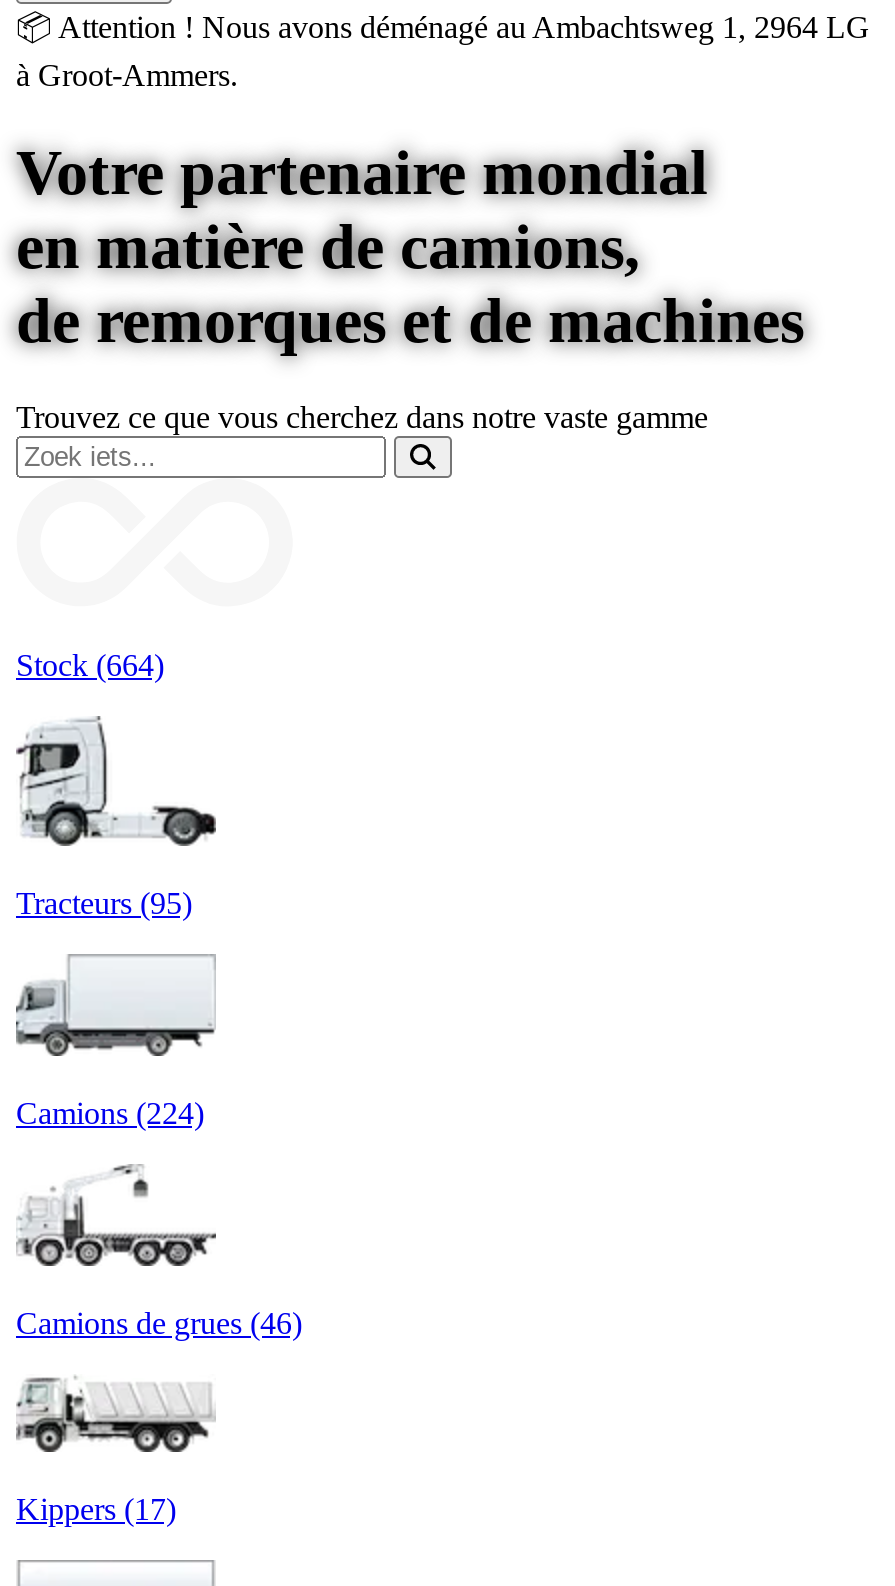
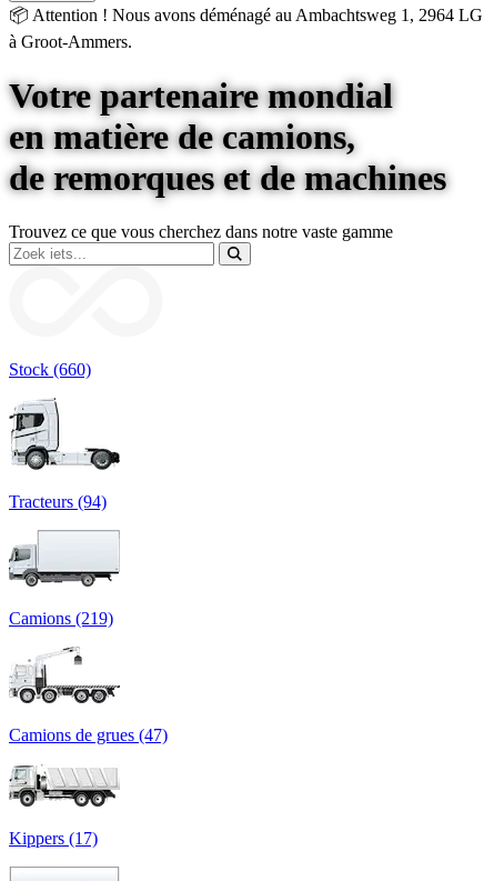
[16,649,164,683] Stock (664) -> [9,361,91,379] Stock (660)
[16,887,192,921] Tracteurs (95) -> [9,493,107,512] Tracteurs (94)
[16,1097,204,1131] Camions (224) -> [9,609,113,628] Camions (219)
[16,1307,302,1341] Camions de grues (46) -> [9,726,168,745] Camions de grues (47)

